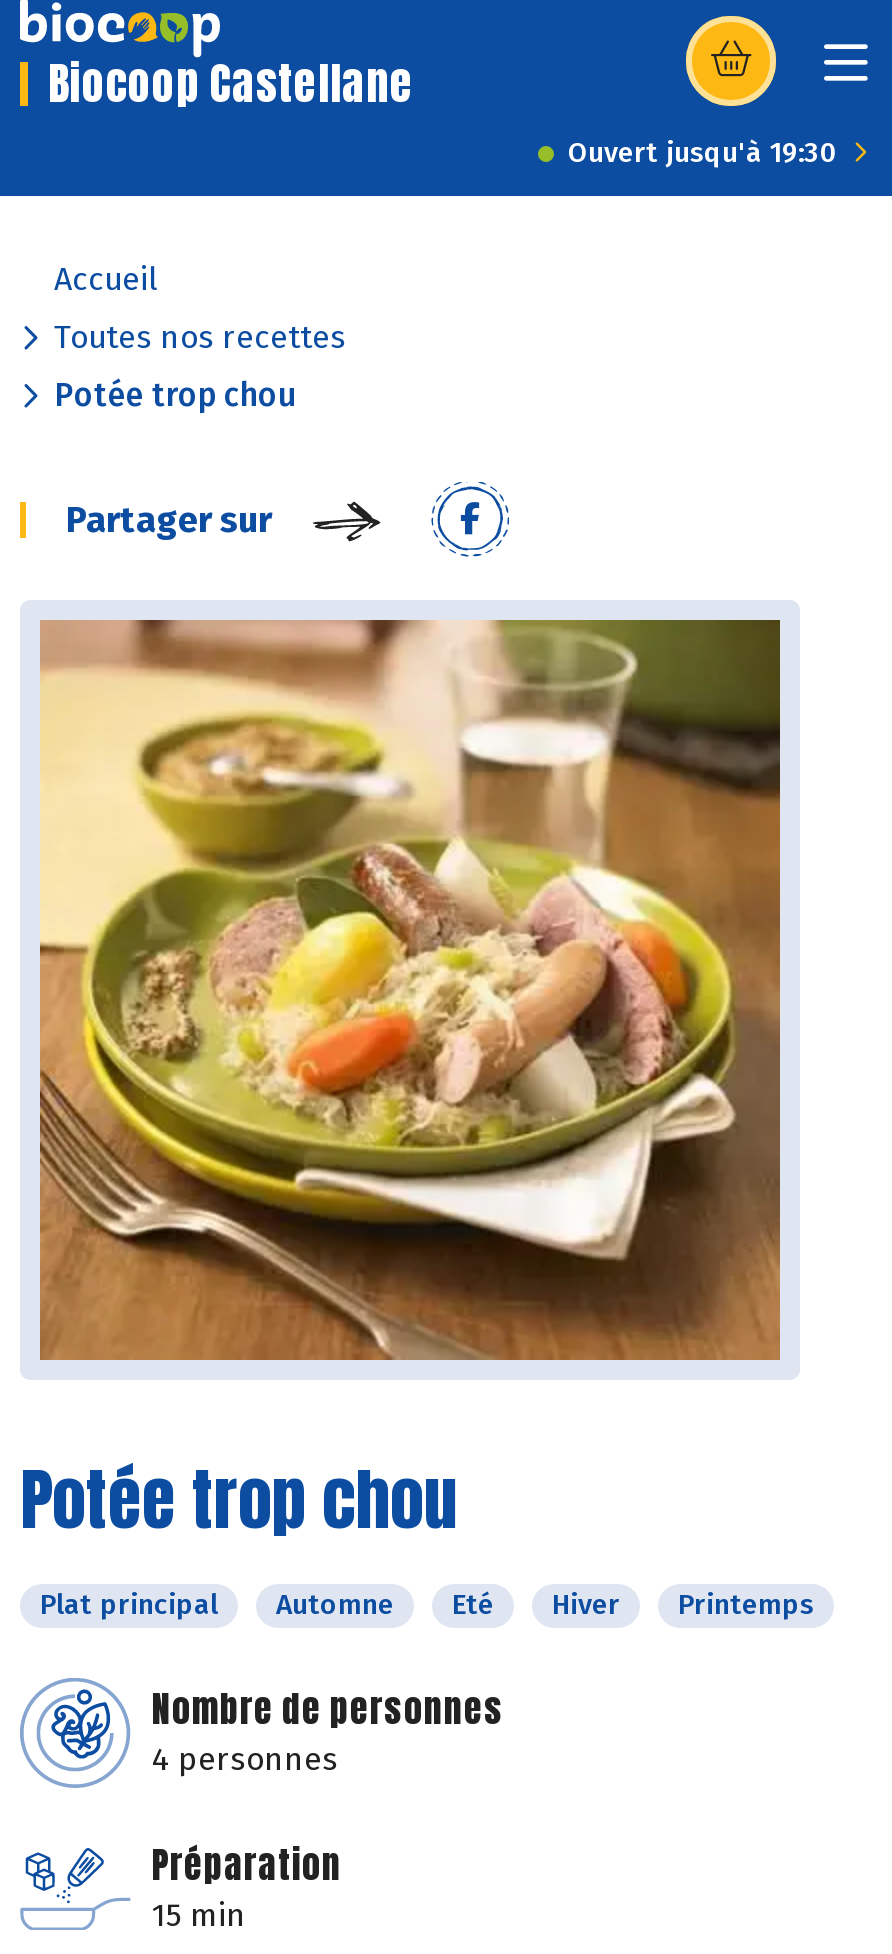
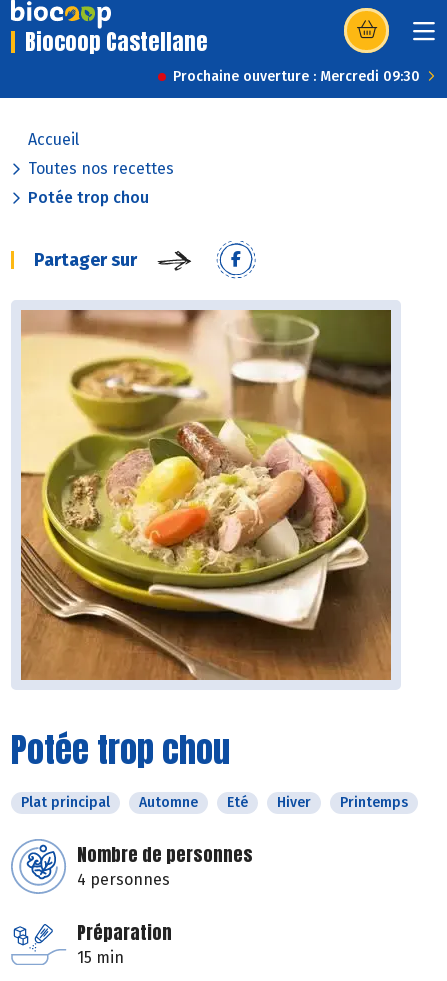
[568,136,838,170] Ouvert jusqu'à 19:30 -> [173,68,420,85] Prochaine ouverture : Mercredi 09:30

